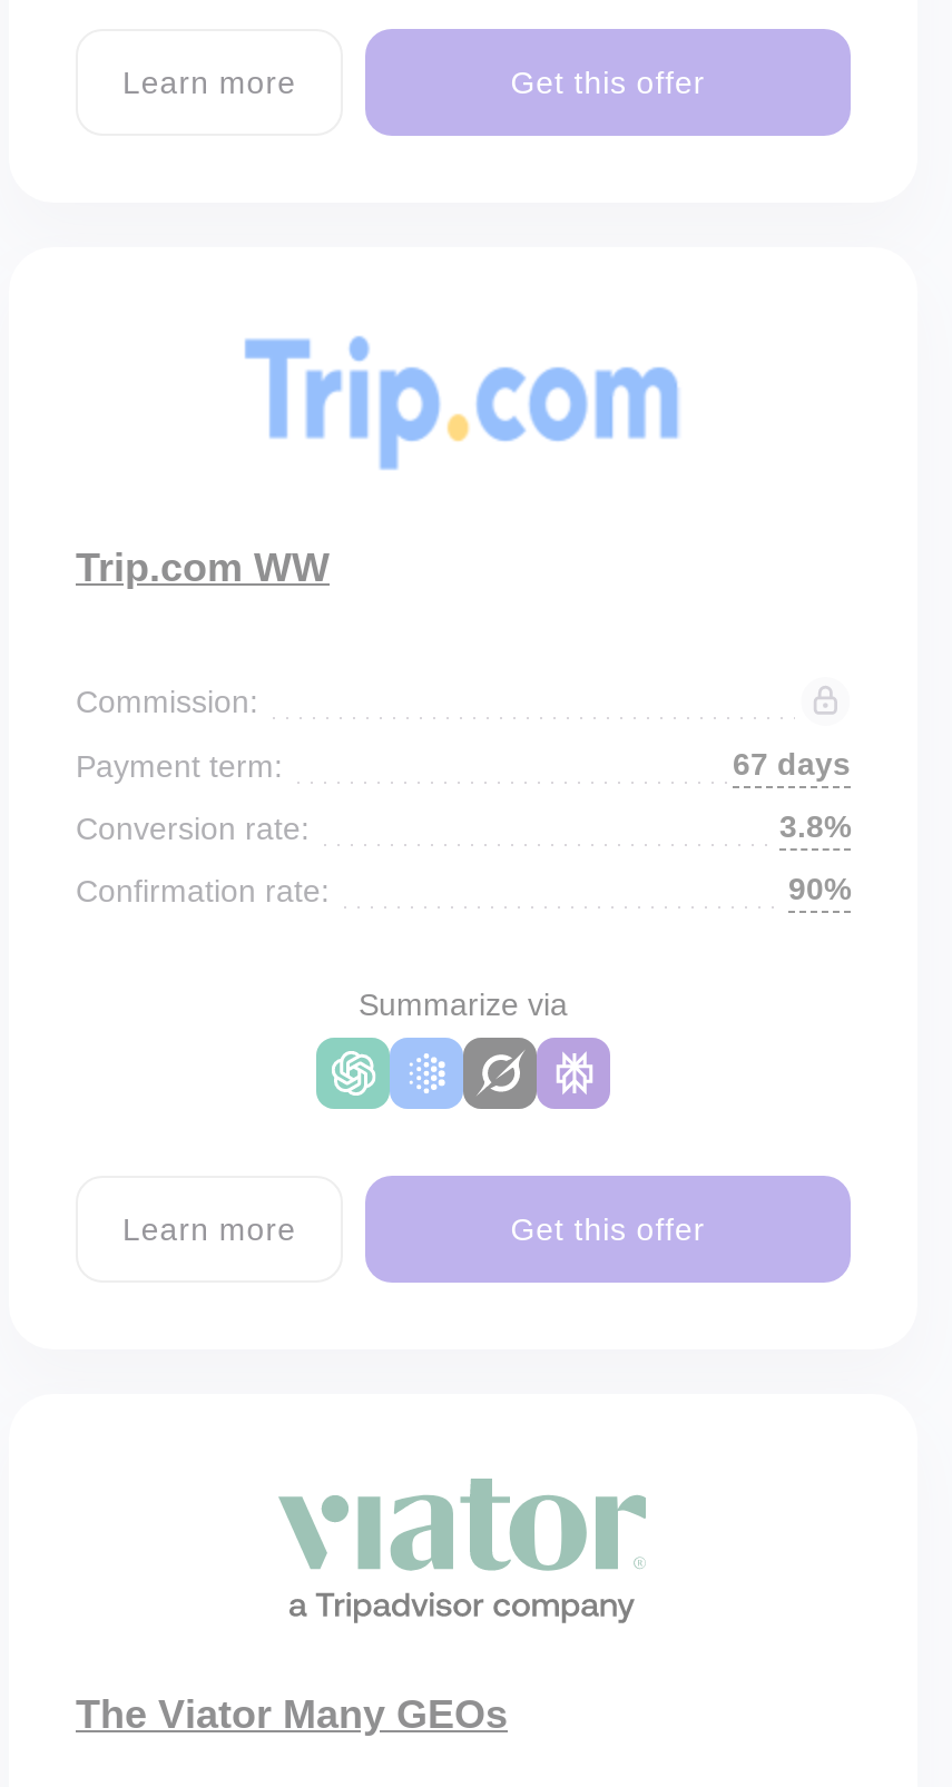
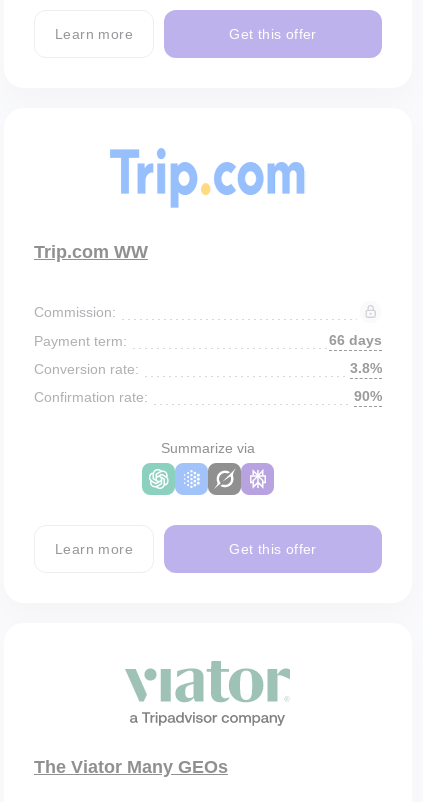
[733,746,851,782] 67 days -> [329,332,382,348] 66 days

